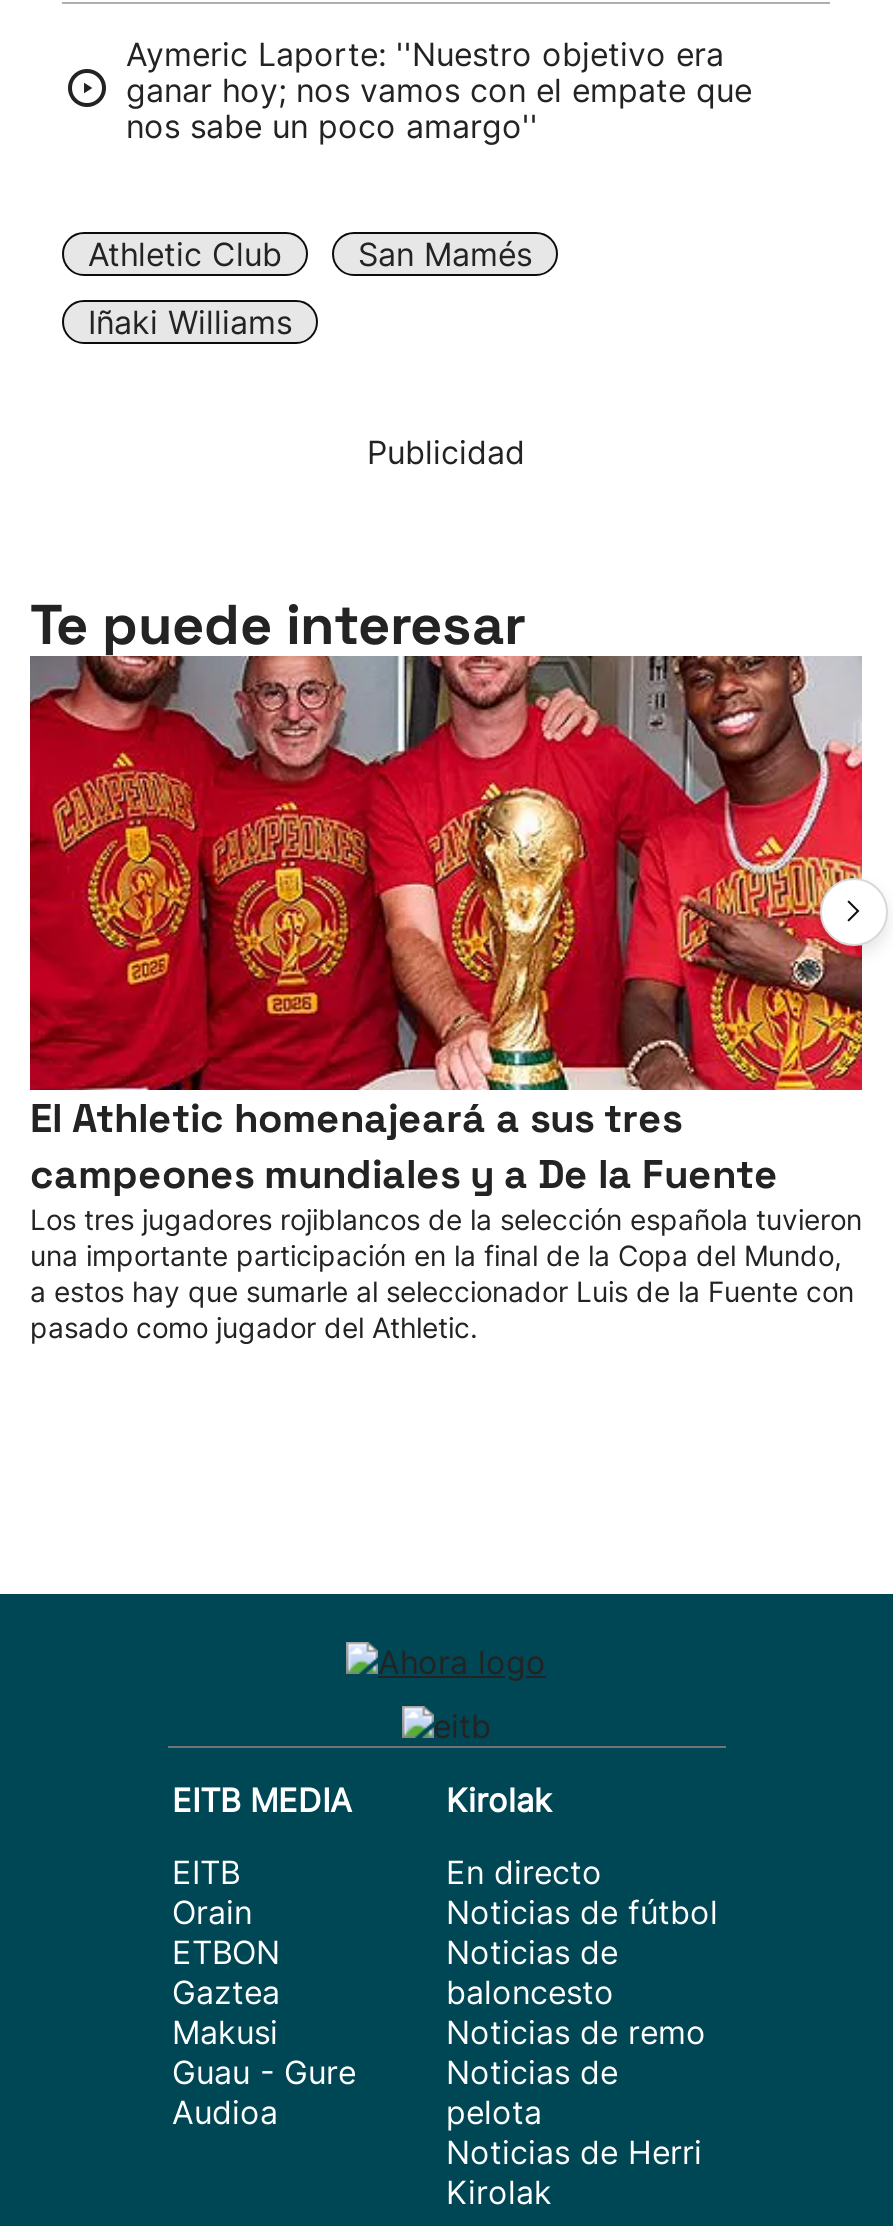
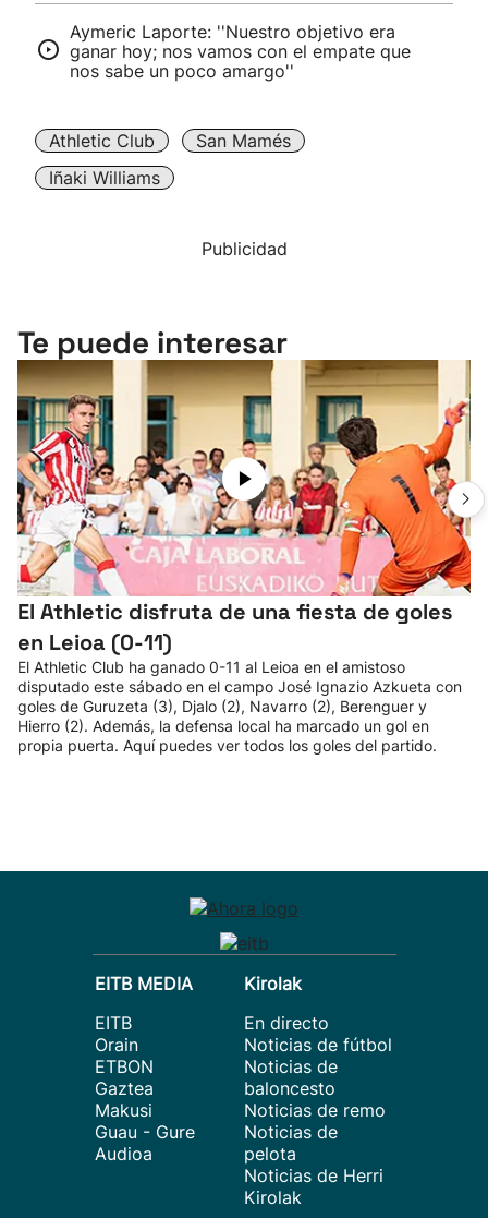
[28,654,864,1344] [image] | El Athletic homenajeará a sus tres | campeones mundiales y a De la Fuente | Los tres jugadores rojiblancos de la selección española tuvieron | una importante participación en la final de la Copa del Mundo, | a estos hay que sumarle al seleccionador Luis de la Fuente con | pasado como jugador del Athletic. -> [16,360,472,755] [image] | El Athletic disfruta de una fiesta de goles | en Leioa (0-11) | El Athletic Club ha ganado 0-11 al Leioa en el amistoso | disputado este sábado en el campo José Ignazio Azkueta con | goles de Guruzeta (3), Djalo (2), Navarro (2), Berenguer y | Hierro (2). Además, la defensa local ha marcado un gol en | propia puerta. Aquí puedes ver todos los goles del partido.

